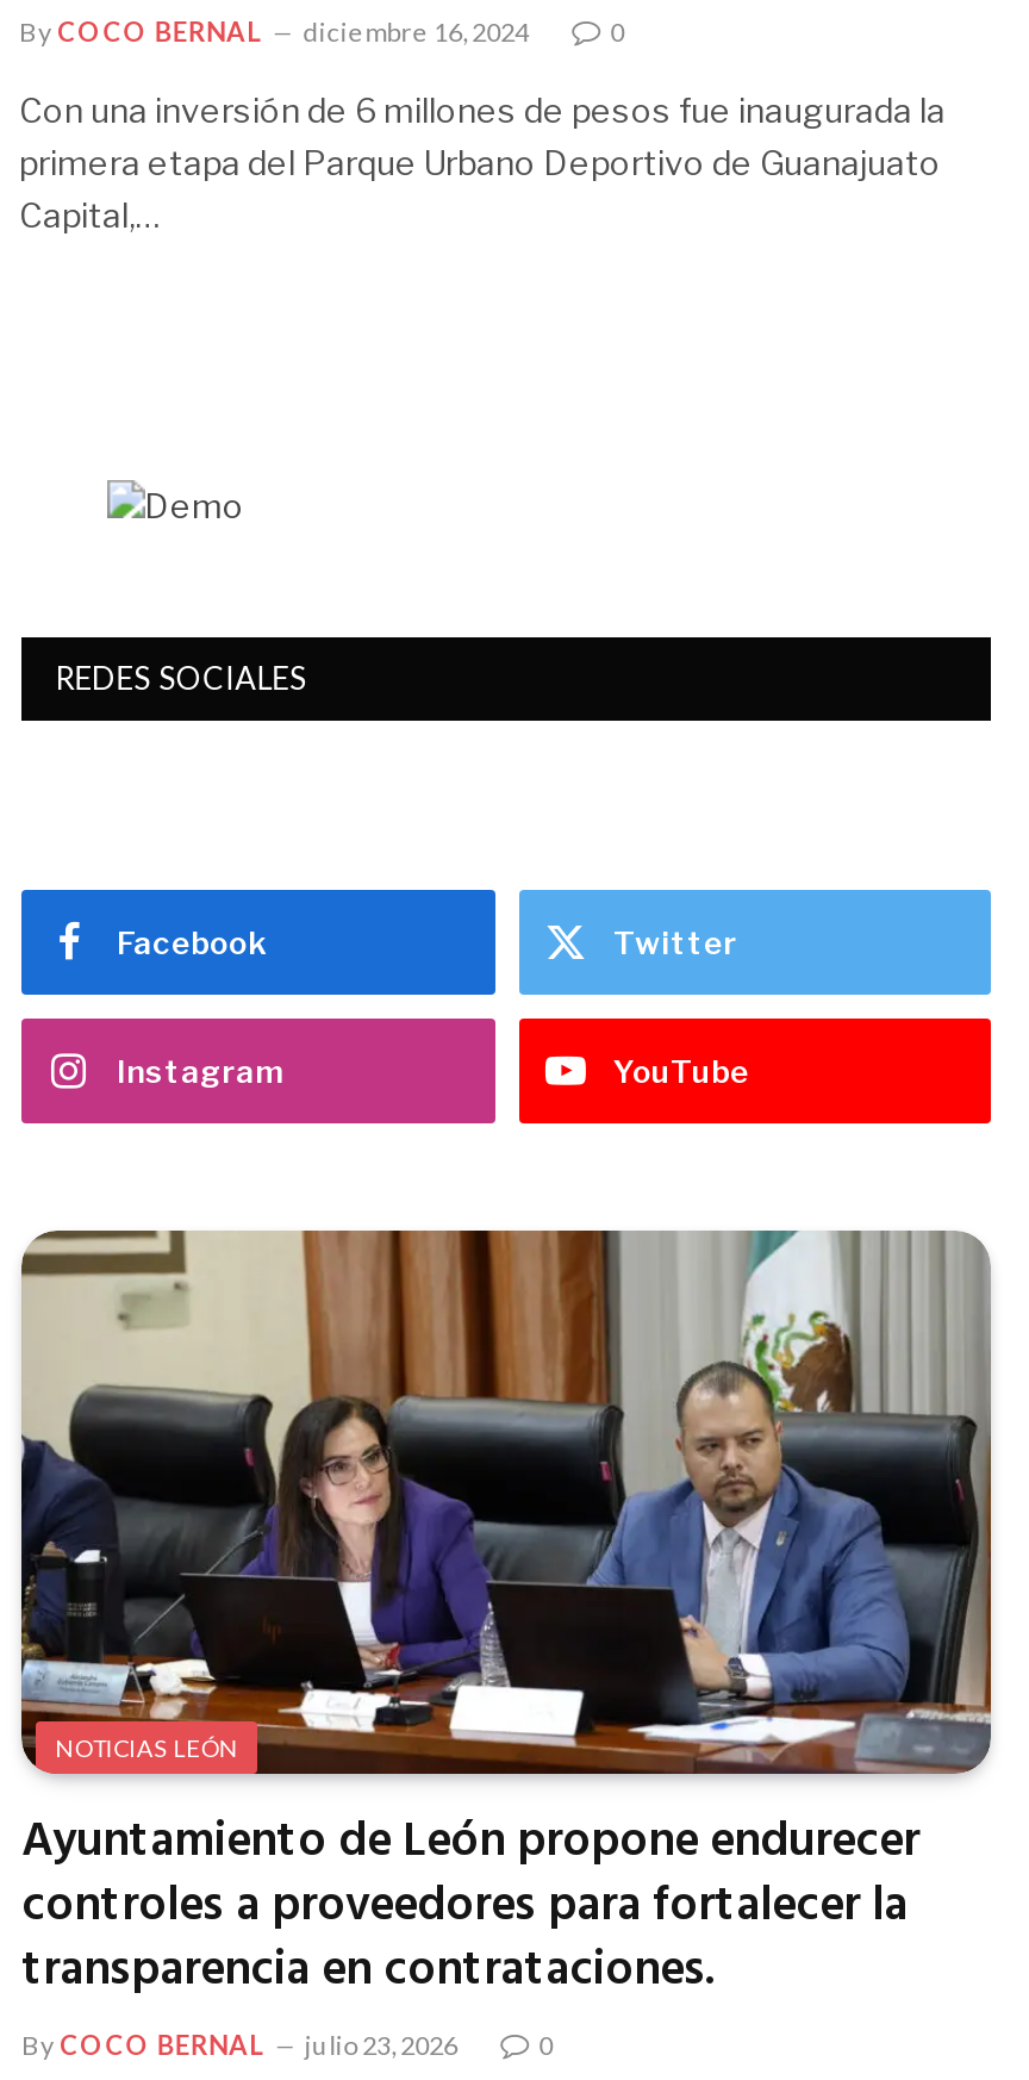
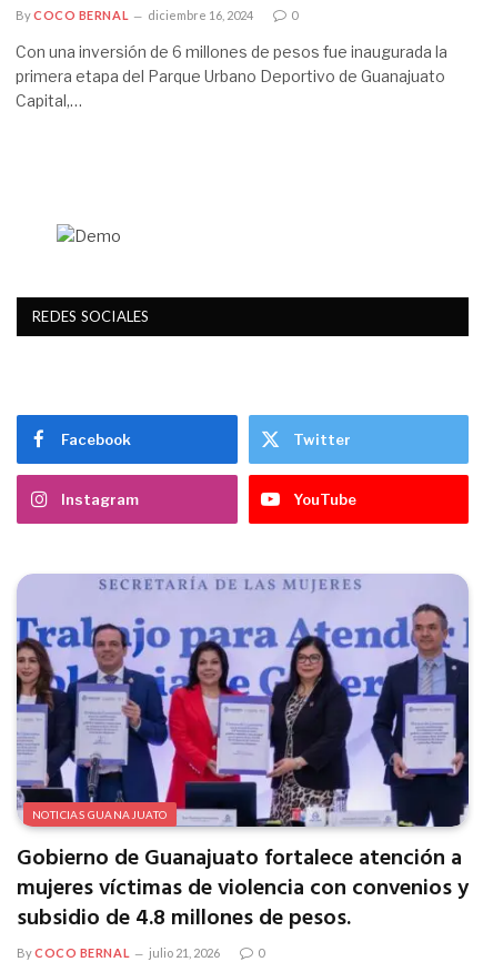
[19,1228,993,1776] [image] | NOTICIAS LEÓN -> [16,574,469,828] [image] | NOTICIAS GUANAJUATO
[21,1806,919,2011] Ayuntamiento de León propone endurecer | controles a proveedores para fortalecer la | transparencia en contrataciones. -> [17,842,469,937] Gobierno de Guanajuato fortalece atención a | mujeres víctimas de violencia con convenios y | subsidio de 4.8 millones de pesos.
[21,2030,458,2061] By COCO BERNAL julio 23, 2026 -> [17,946,220,960] By COCO BERNAL julio 21, 2026

